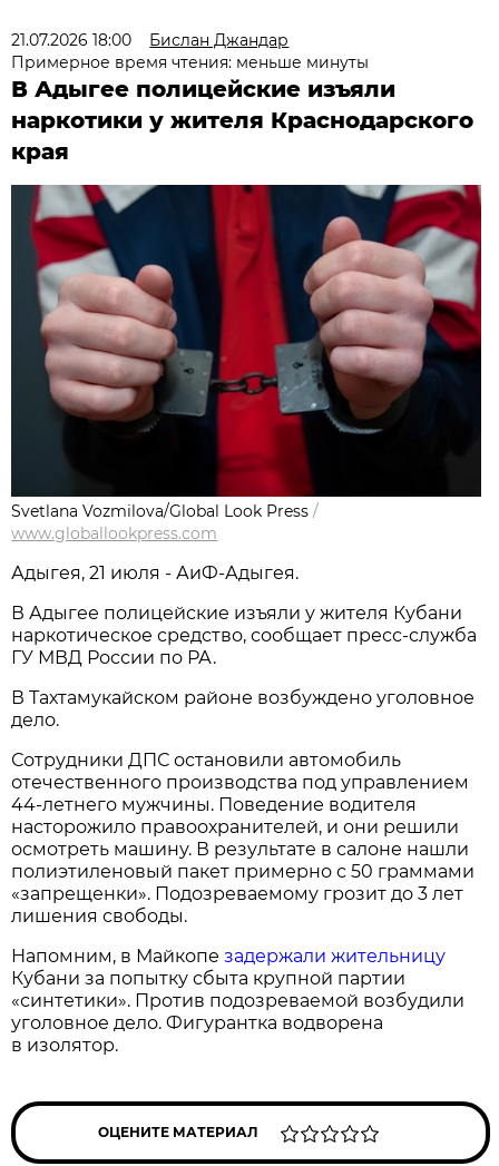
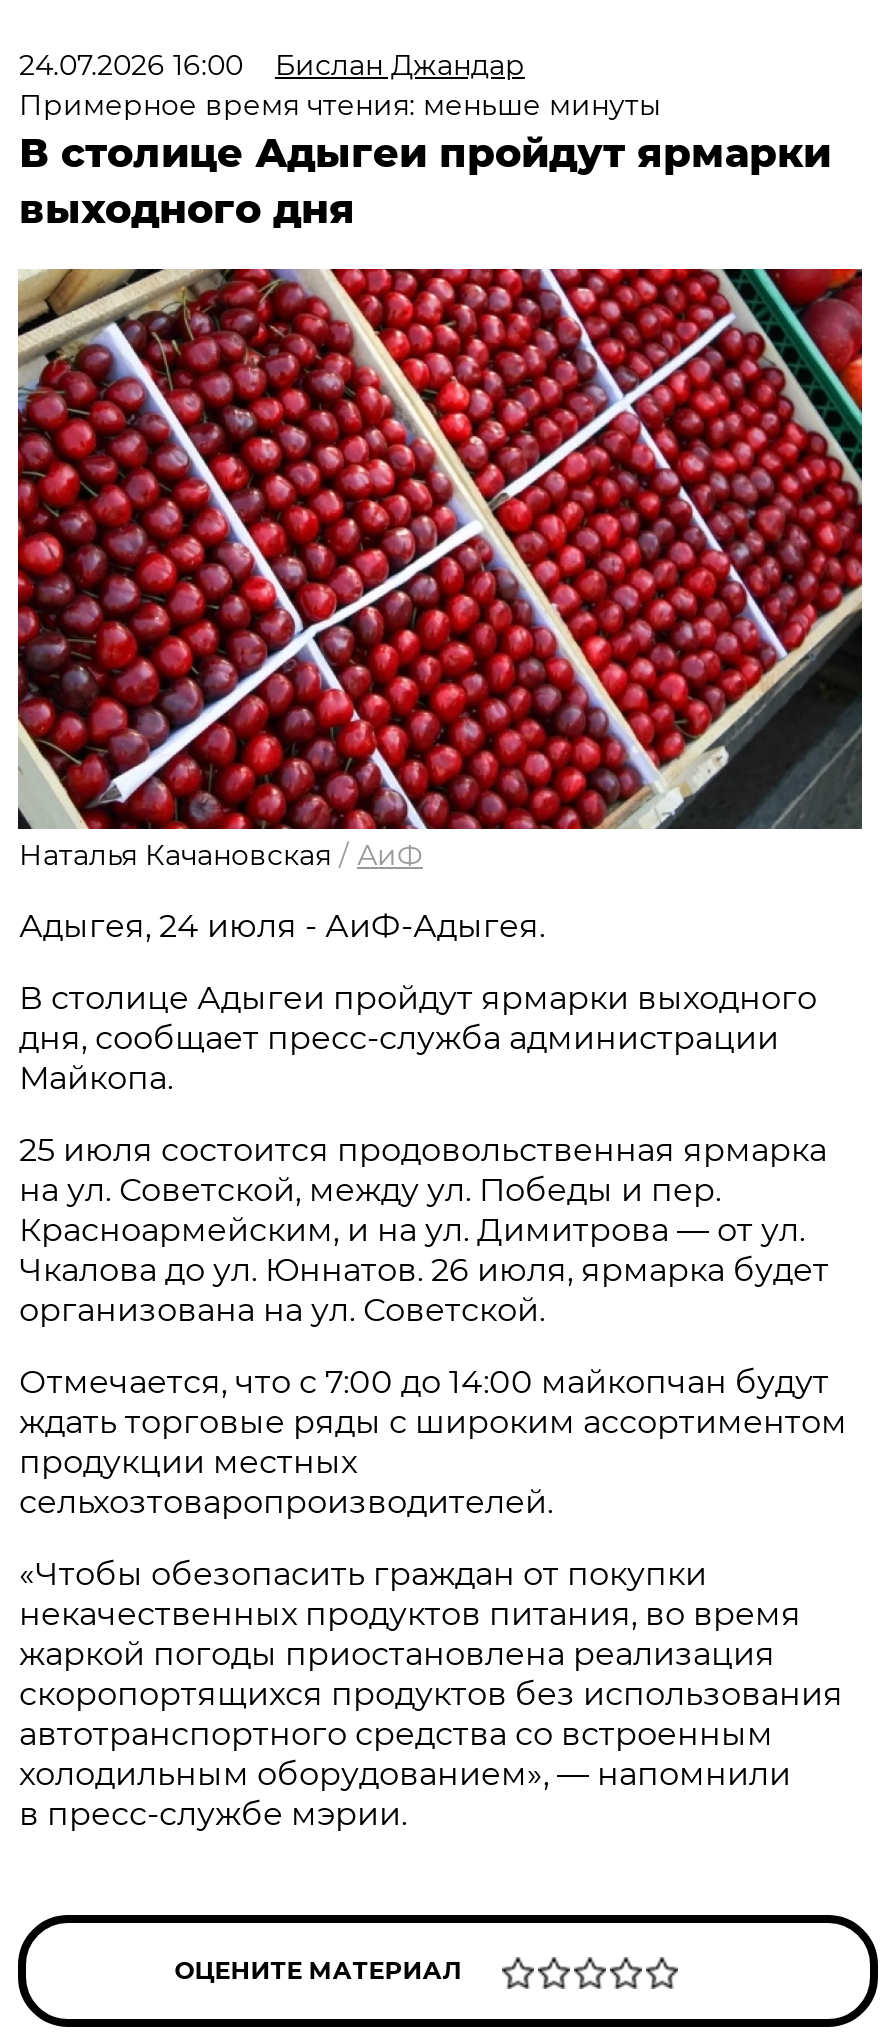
[12,30,289,50] 21.07.2026 18:00 Бислан Джандар -> [19,47,525,83] 24.07.2026 16:00 Бислан Джандар
[12,76,474,165] В Адыгее полицейские изъяли | наркотики у жителя Краснодарского | края -> [19,129,831,233] В столице Адыгеи пройдут ярмарки | выходного дня
[10,184,482,543] [image] | Svetlana Vozmilova/Global Look Press / | www.globallookpress.com -> [16,267,864,873] [image] | Наталья Качановская / АиФ
[12,562,299,584] Адыгея, 21 июля - АиФ-Адыгея. -> [19,907,545,945] Адыгея, 24 июля - АиФ-Адыгея.
[12,602,477,668] В Адыгее полицейские изъяли у жителя Кубани | наркотическое средство, сообщает пресс-служба | ГУ МВД России по РА. -> [19,979,817,1097] В столице Адыгеи пройдут ярмарки выходного | дня, сообщает пресс-служба администрации | Майкопа.
[12,687,475,731] В Тахтамукайском районе возбуждено уголовное | дело. -> [19,1131,829,1329] 25 июля состоится продовольственная ярмарка | на ул. Советской, между ул. Победы и пер. | Красноармейским, и на ул. Димитрова — от ул. | Чкалова до ул. Юннатов. 26 июля, ярмарка будет | организована на ул. Советской.
[12,749,475,927] Сотрудники ДПС остановили автомобиль | отечественного производства под управлением | 44-летнего мужчины. Поведение водителя | насторожило правоохранителей, и они решили | осмотреть машину. В результате в салоне нашли | полиэтиленовый пакет примерно с 50 граммами | «запрещенки». Подозреваемому грозит до 3 лет | лишения свободы. -> [19,1363,847,1521] Отмечается, что с 7:00 до 14:00 майкопчан будут | ждать торговые ряды с широким ассортиментом | продукции местных | сельхозтоваропроизводителей.
[12,945,465,1056] Напомним, в Майкопе задержали жительницу | Кубани за попытку сбыта крупной партии | «синтетики». Против подозреваемой возбудили | уголовное дело. Фигурантка водворена | в изолятор. -> [19,1555,843,1833] «Чтобы обезопасить граждан от покупки | некачественных продуктов питания, во время | жаркой погоды приостановлена реализация | скоропортящихся продуктов без использования | автотранспортного средства со встроенным | холодильным оборудованием», — напомнили | в пресс-службе мэрии.

